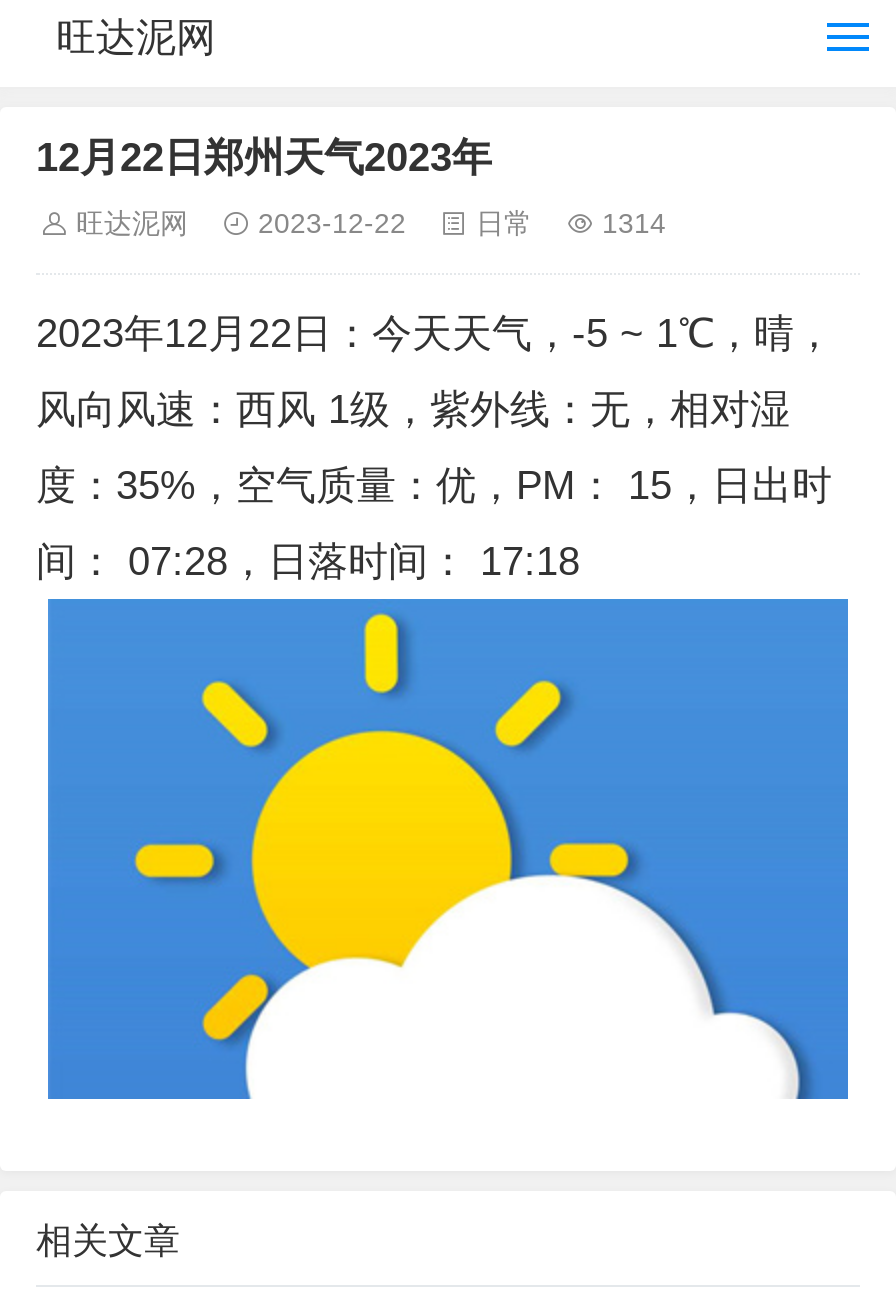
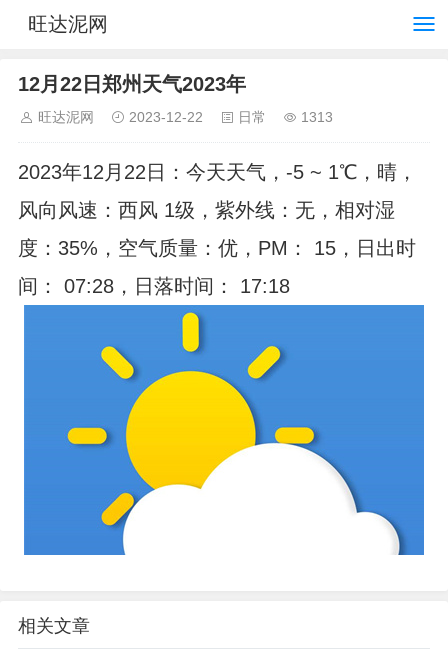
[602,207,666,239] 1314 -> [301,109,333,125] 1313

